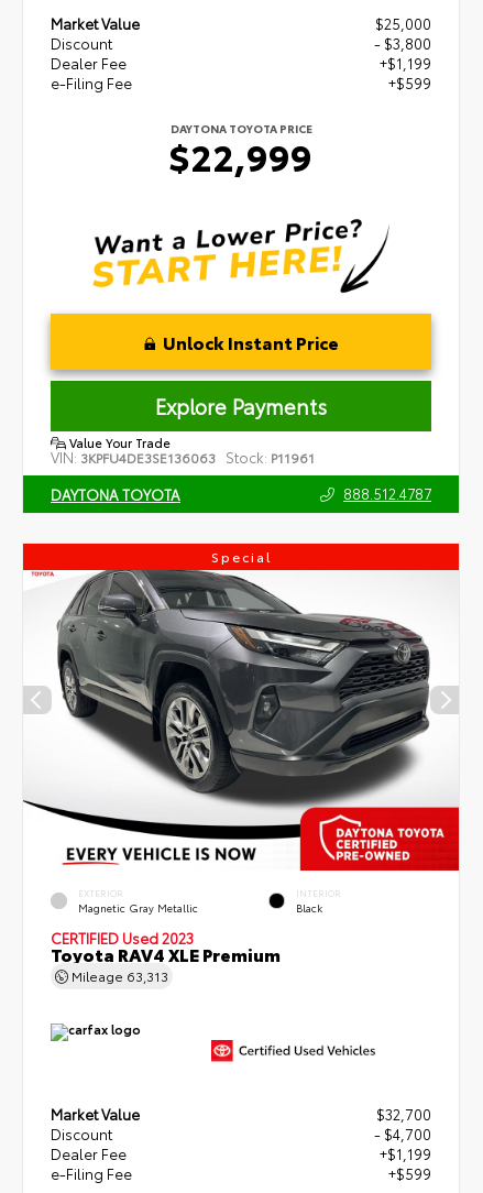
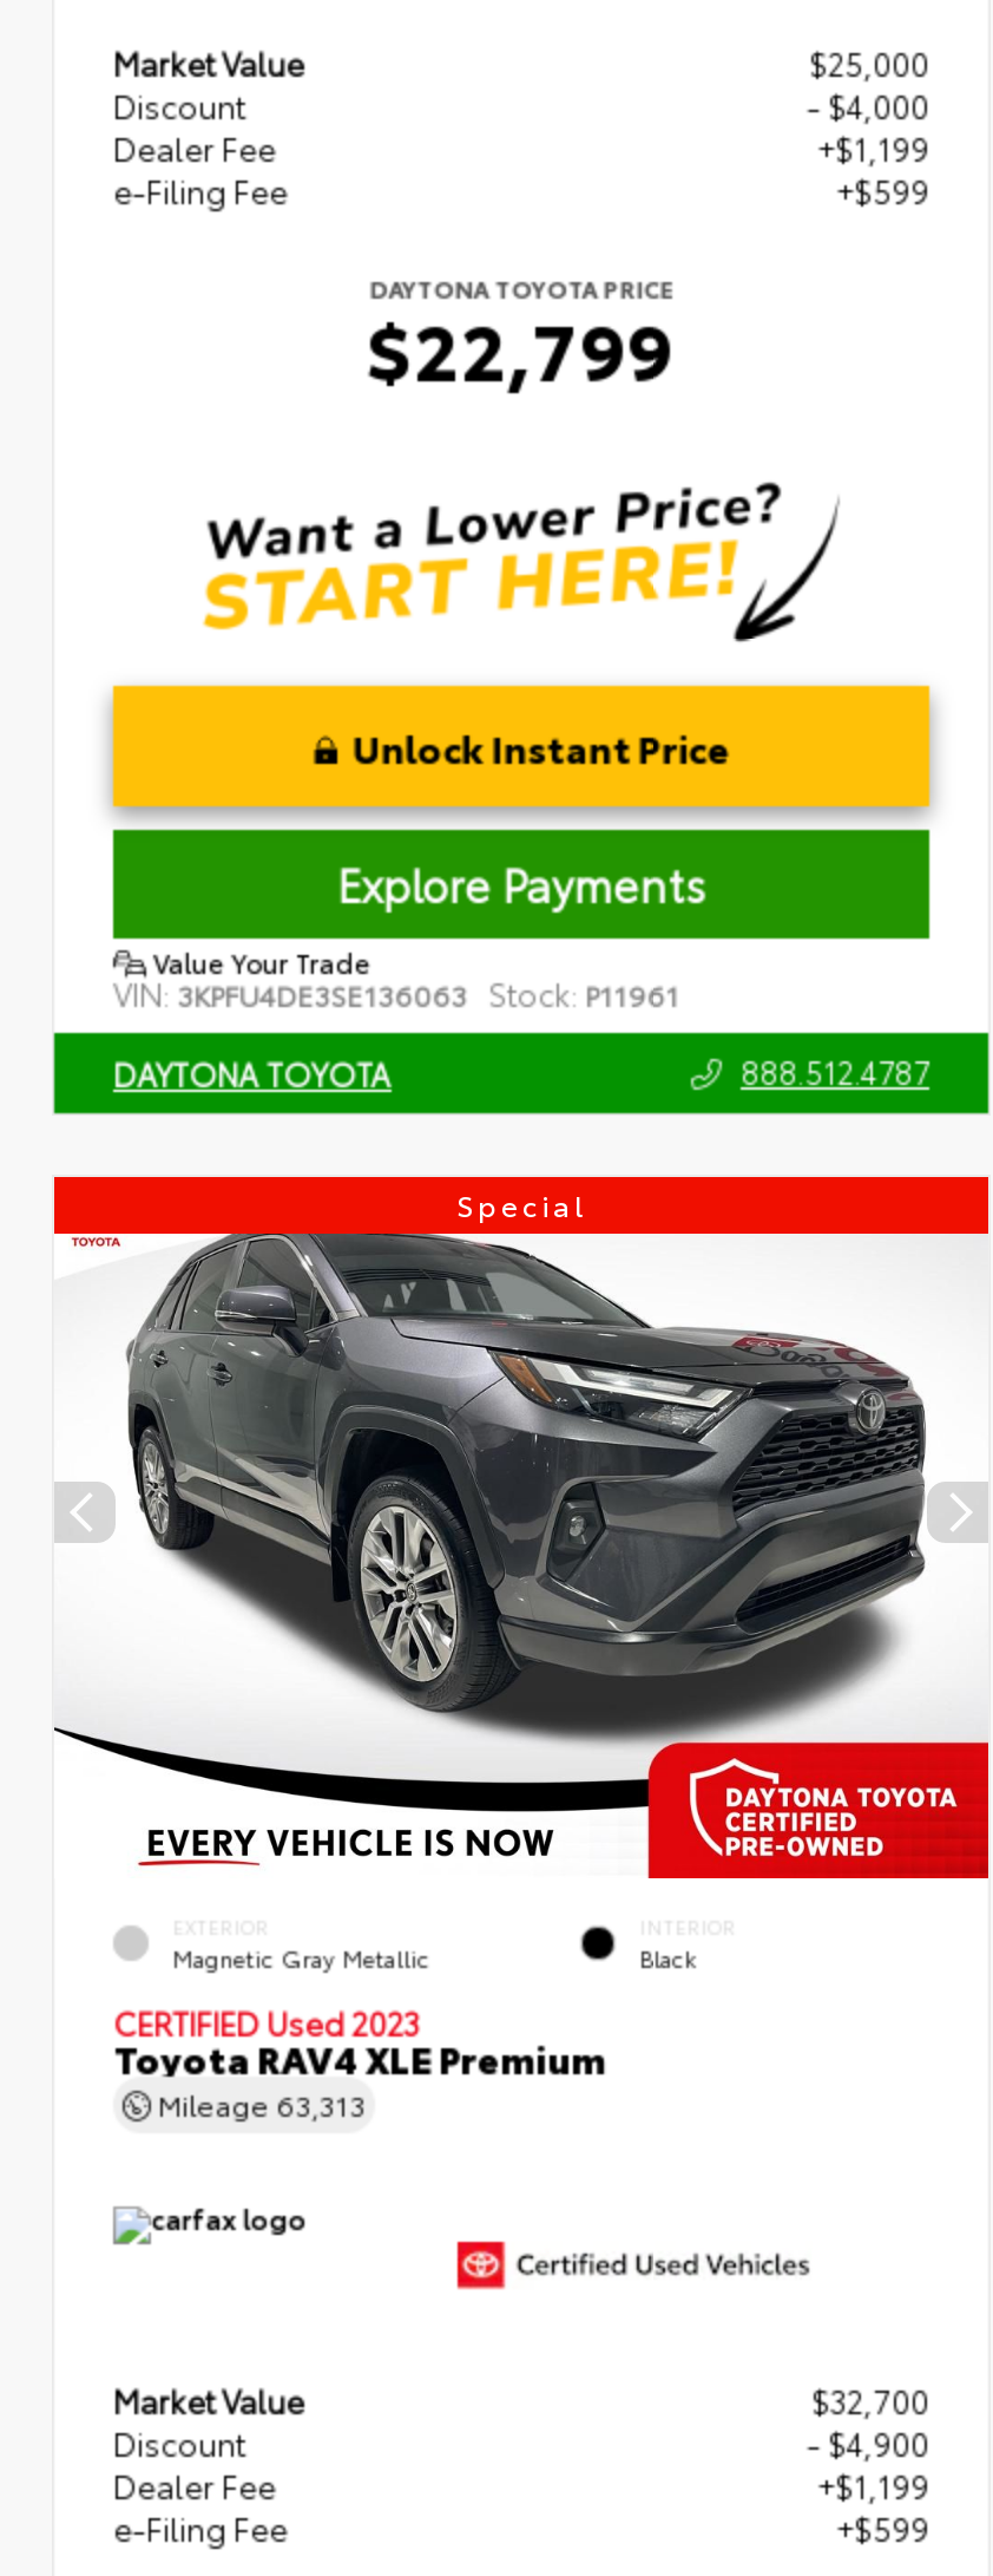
[374,34,431,54] - $3,800 -> [807,86,929,128] - $4,000
[169,131,312,181] $22,999 -> [368,294,675,400] $22,799
[374,1124,431,1143] - $4,700 -> [807,2424,929,2466] - $4,900

